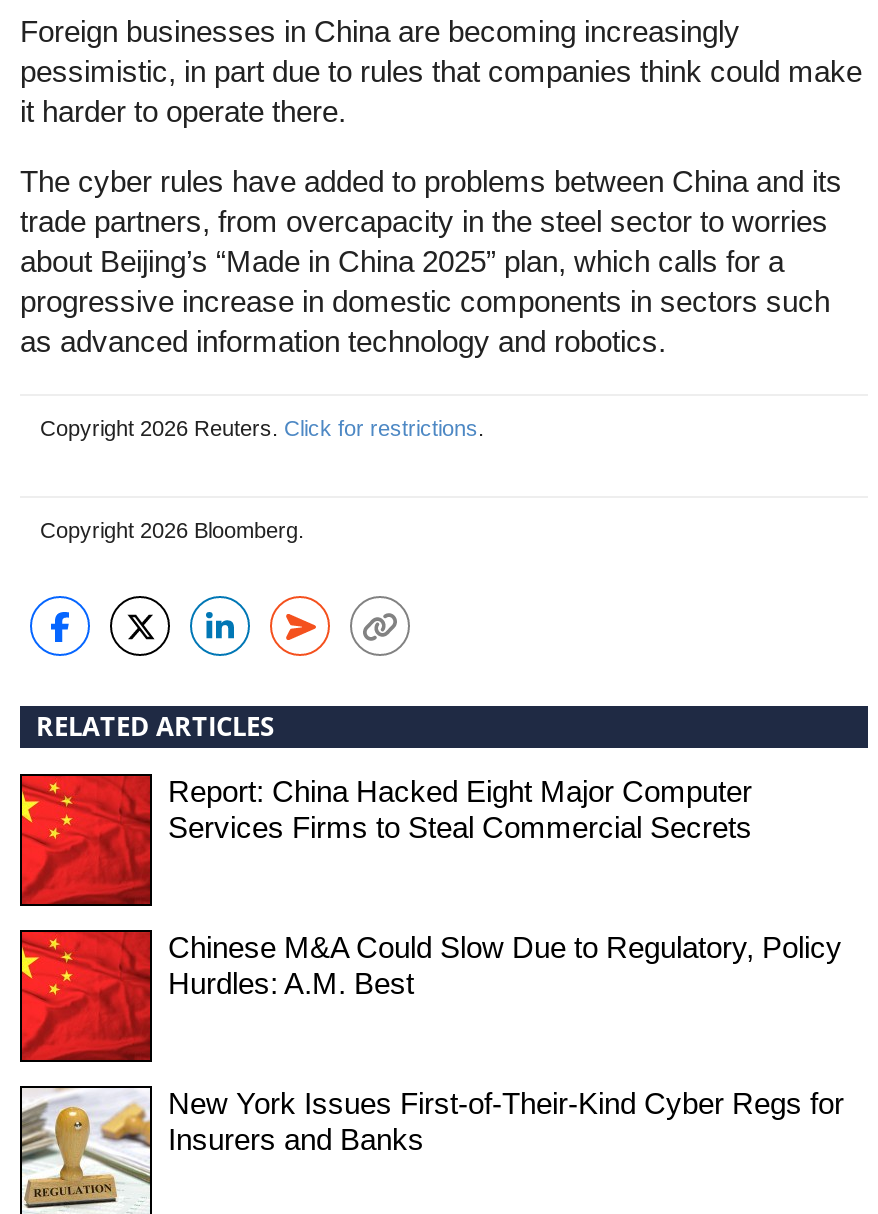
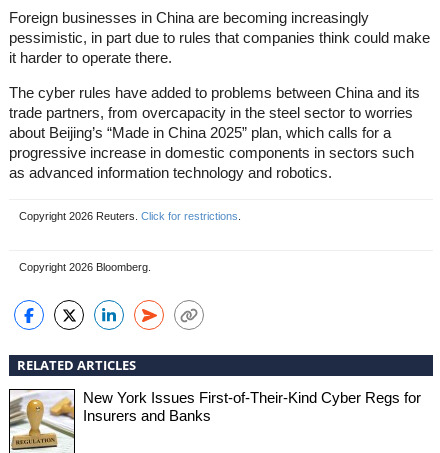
[20,774,752,912] [image] | Report: China Hacked Eight Major Computer | Services Firms to Steal Commercial Secrets -> none
[20,928,842,1062] [image] | Chinese M&A Could Slow Due to Regulatory, Policy | Hurdles: A.M. Best -> none

